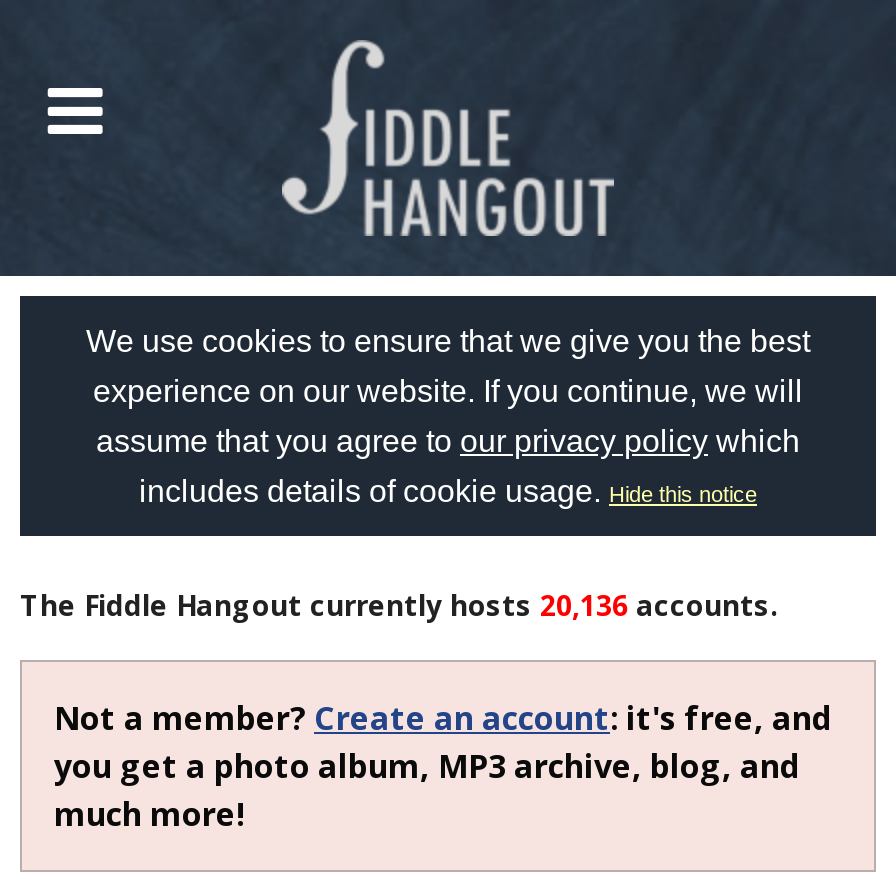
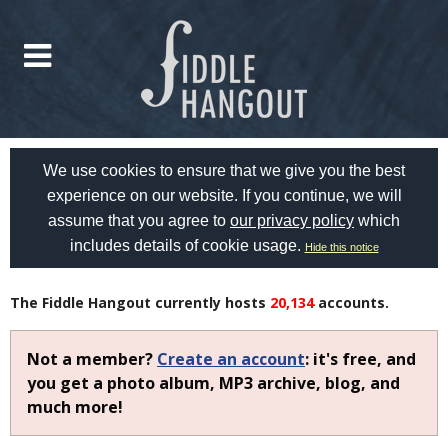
[20,586,778,624] The Fiddle Hangout currently hosts 20,136 accounts. -> [10,293,389,312] The Fiddle Hangout currently hosts 20,134 accounts.

